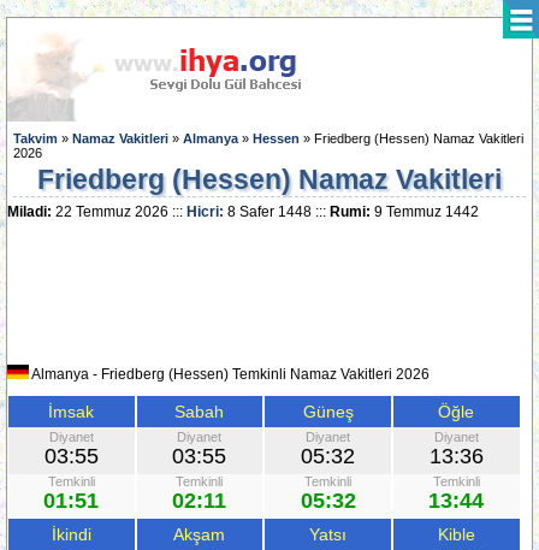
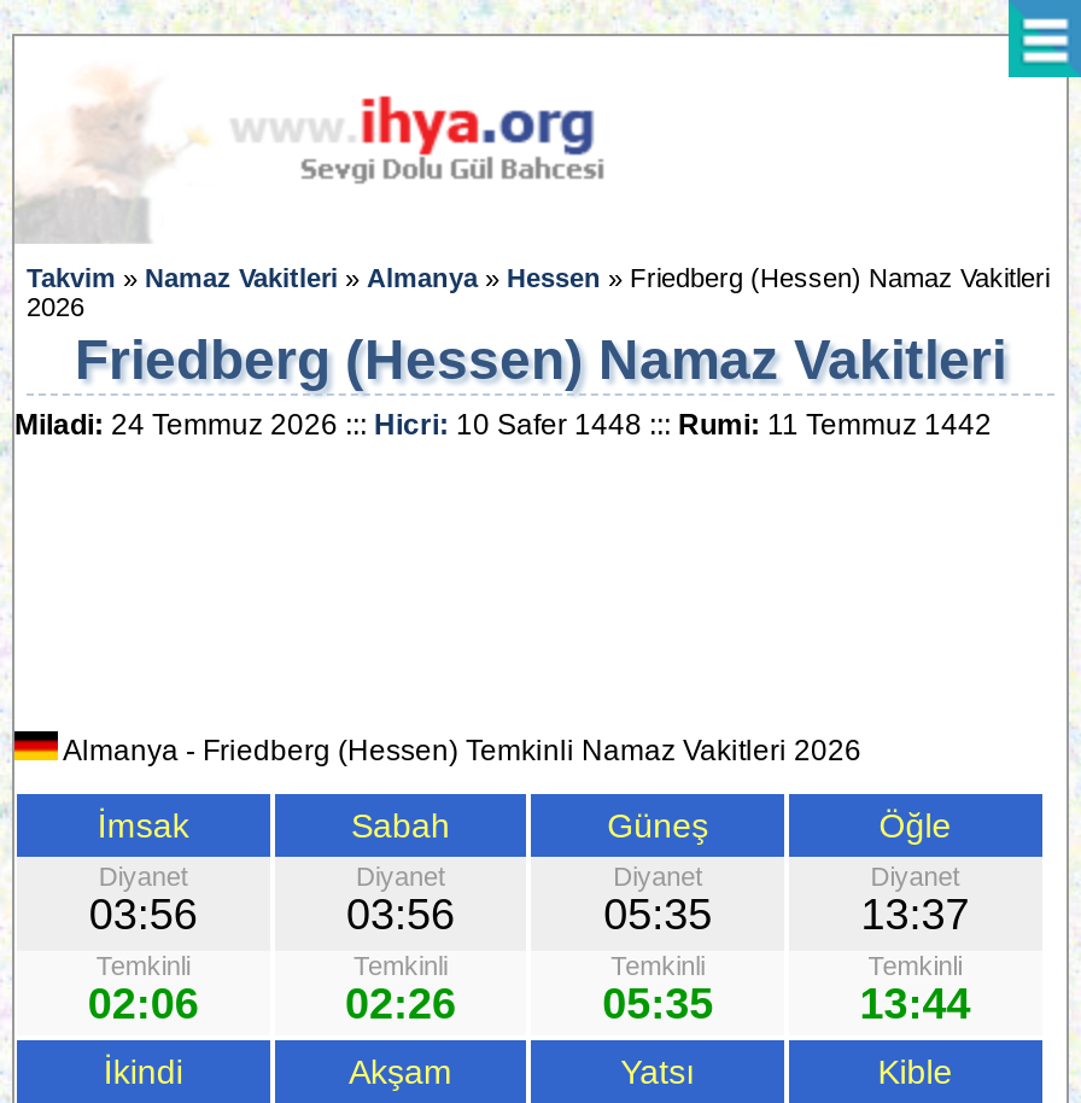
[7,203,479,220] Miladi: 22 Temmuz 2026 ::: Hicri: 8 Safer 1448 ::: Rumi: 9 Temmuz 1442 -> [14,408,992,442] Miladi: 24 Temmuz 2026 ::: Hicri: 10 Safer 1448 ::: Rumi: 11 Temmuz 1442
[44,444,98,468] 03:55 -> [89,891,197,939] 03:56
[173,444,227,468] 03:55 -> [346,891,455,939] 03:56
[301,444,355,468] 05:32 -> [603,891,712,939] 05:35
[429,444,483,468] 13:36 -> [861,891,969,939] 13:37
[44,489,99,513] 01:51 -> [88,980,199,1028] 02:06
[173,489,227,513] 02:11 -> [345,980,456,1028] 02:26
[300,489,356,513] 05:32 -> [602,980,713,1028] 05:35

